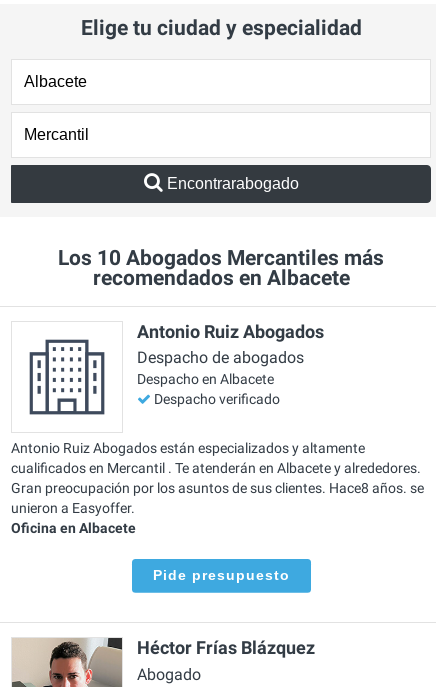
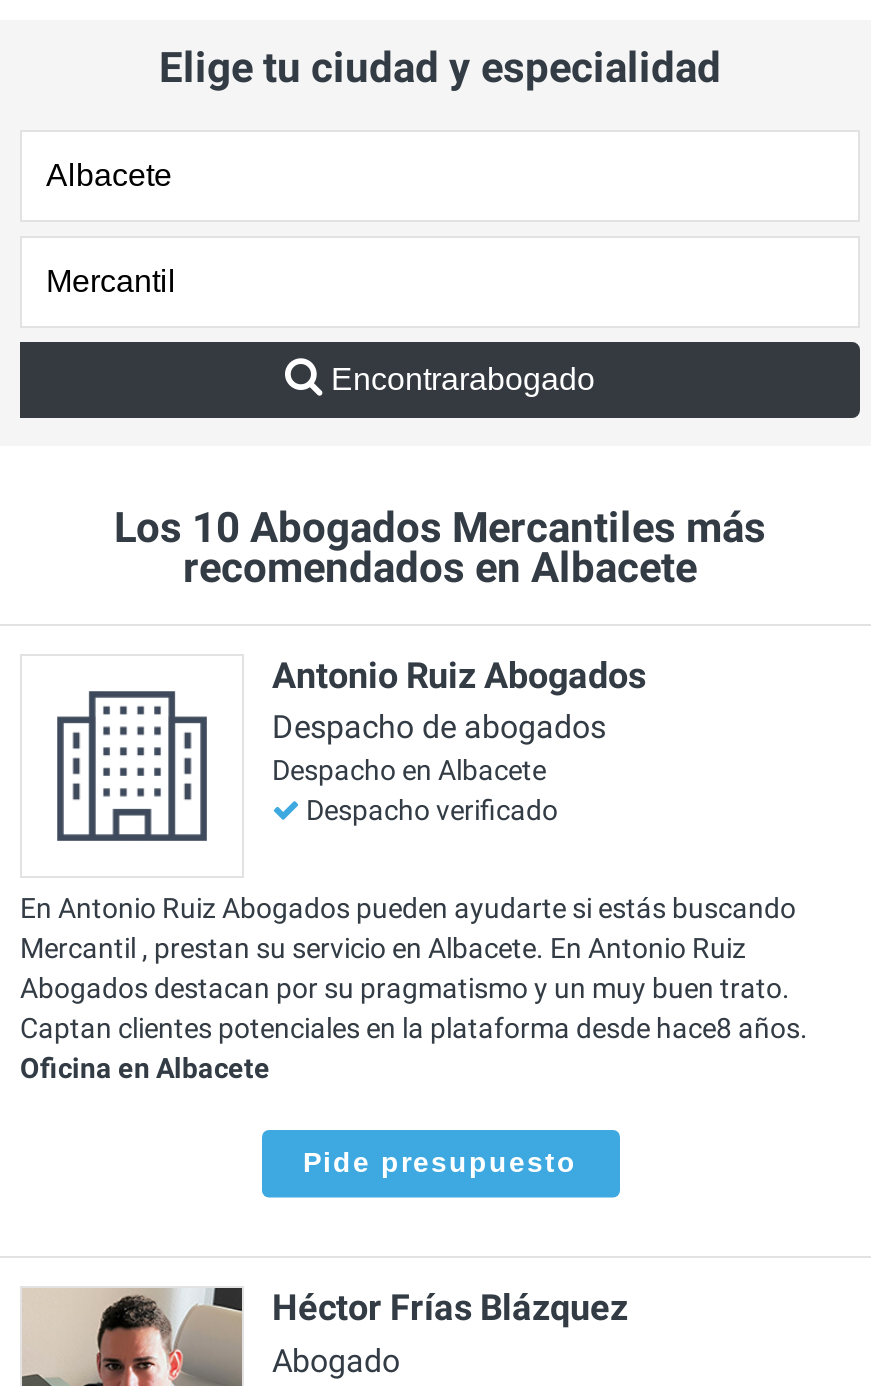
[11,440,424,516] Antonio Ruiz Abogados están especializados y altamente | cualificados en Mercantil . Te atenderán en Albacete y alrededores. | Gran preocupación por los asuntos de sus clientes. Hace8 años. se | unieron a Easyoffer. -> [20,892,808,1044] En Antonio Ruiz Abogados pueden ayudarte si estás buscando | Mercantil , prestan su servicio en Albacete. En Antonio Ruiz | Abogados destacan por su pragmatismo y un muy buen trato. | Captan clientes potenciales en la plataforma desde hace8 años.

